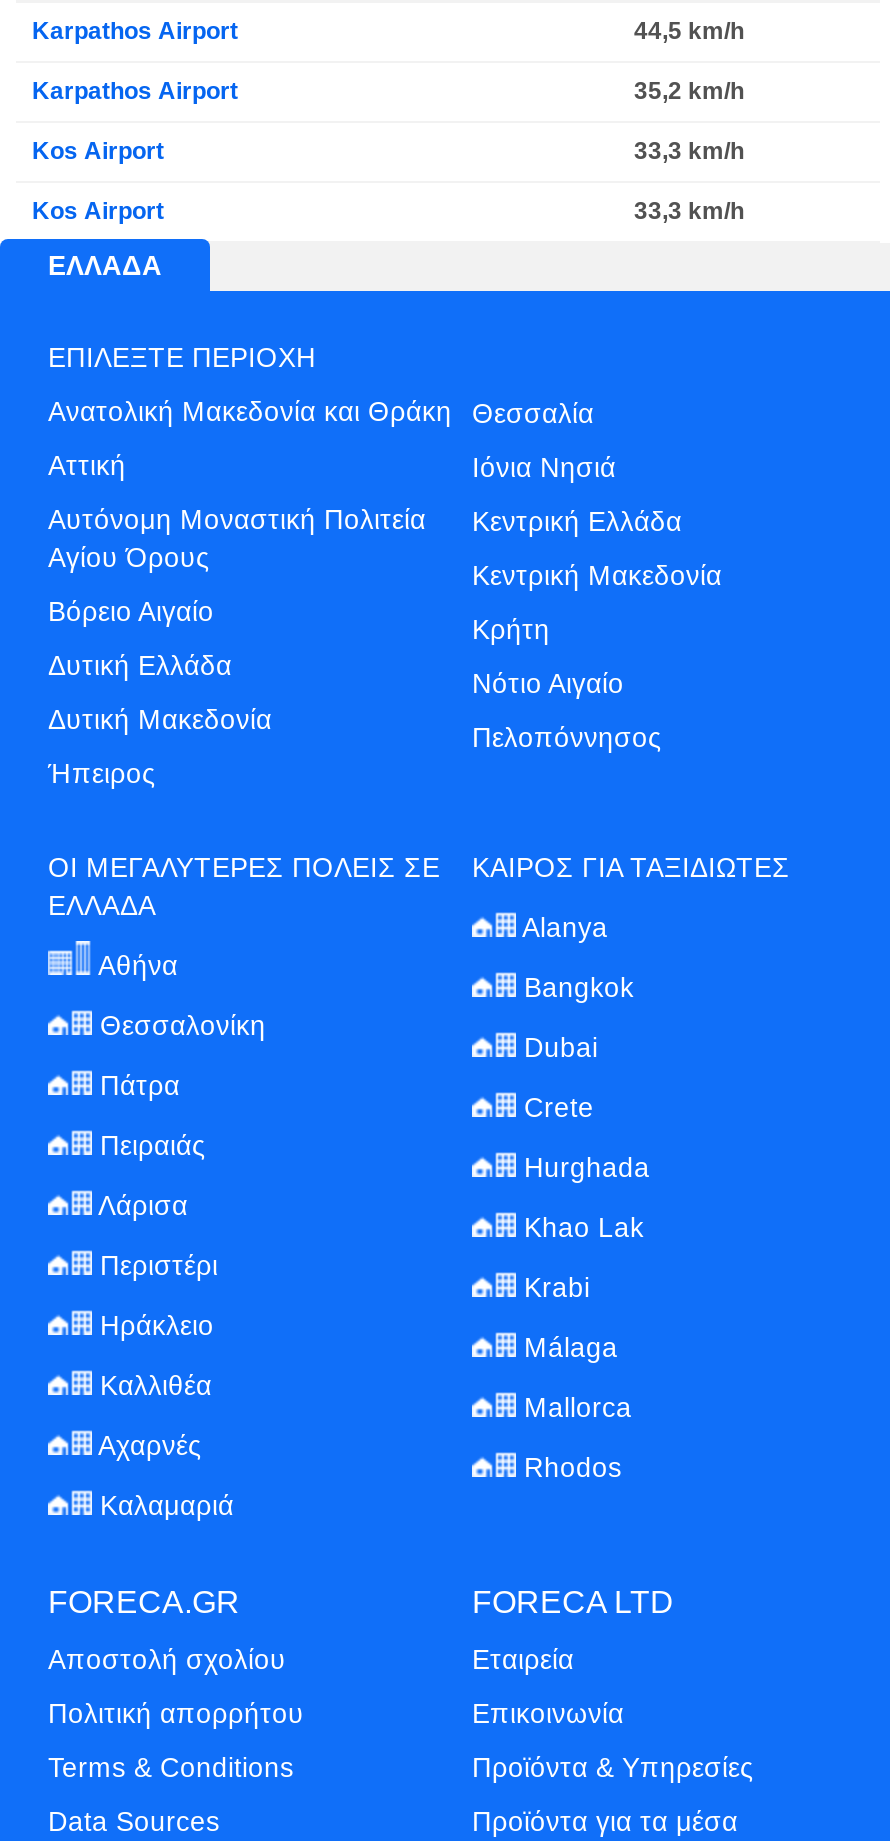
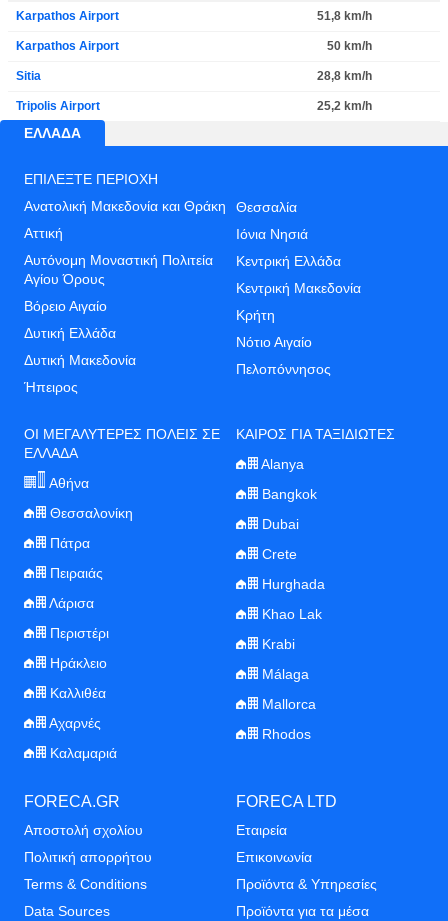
[634,17,744,45] 44,5 km/h -> [317,9,372,23] 51,8 km/h
[634,77,744,105] 35,2 km/h -> [327,39,372,53] 50 km/h
[32,137,744,165] Kos Airport | 33,3 km/h -> [16,69,372,83] Sitia | 28,8 km/h
[32,197,744,225] Kos Airport | 33,3 km/h -> [16,99,372,113] Tripolis Airport | 25,2 km/h

